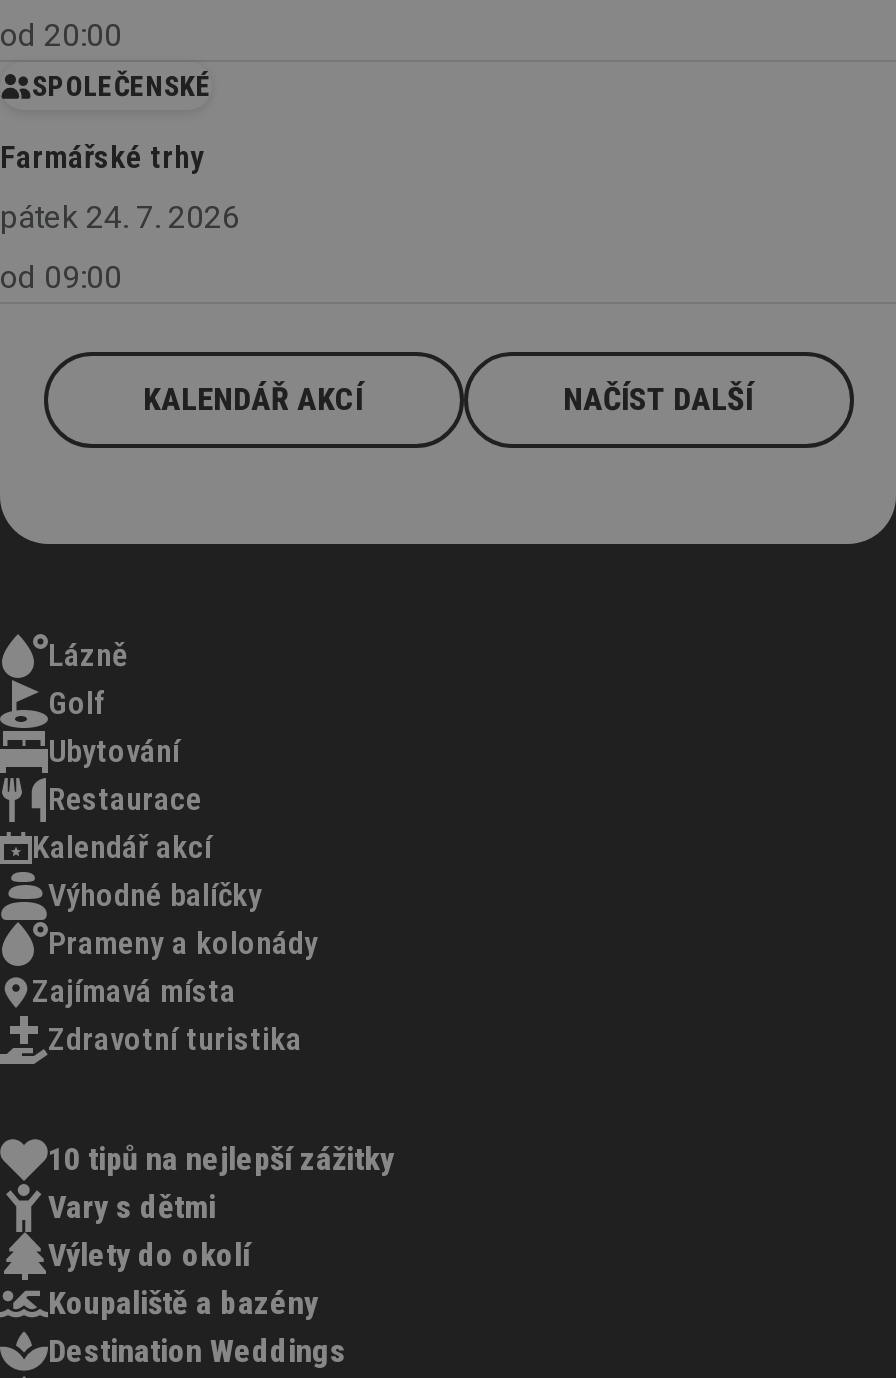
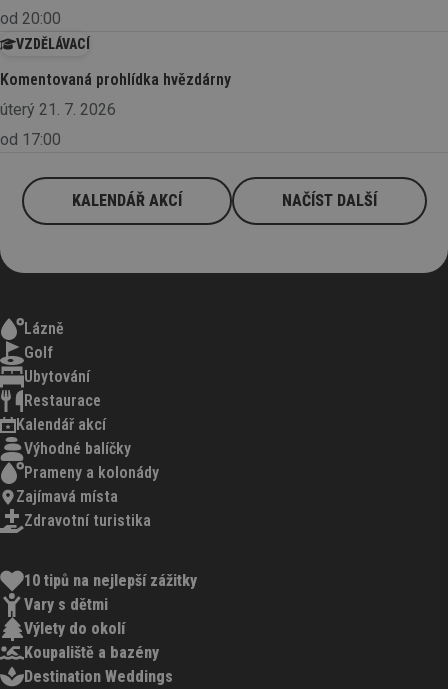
[32,71,212,103] SPOLEČENSKÉ -> [16,36,90,52] VZDĚLÁVACÍ
[0,139,204,177] Farmářské trhy -> [0,70,231,89] Komentovaná prohlídka hvězdárny
[0,199,240,237] pátek 24. 7. 2026 -> [0,100,116,119] úterý 21. 7. 2026
[0,259,122,297] od 09:00 -> [0,130,61,149] od 17:00

